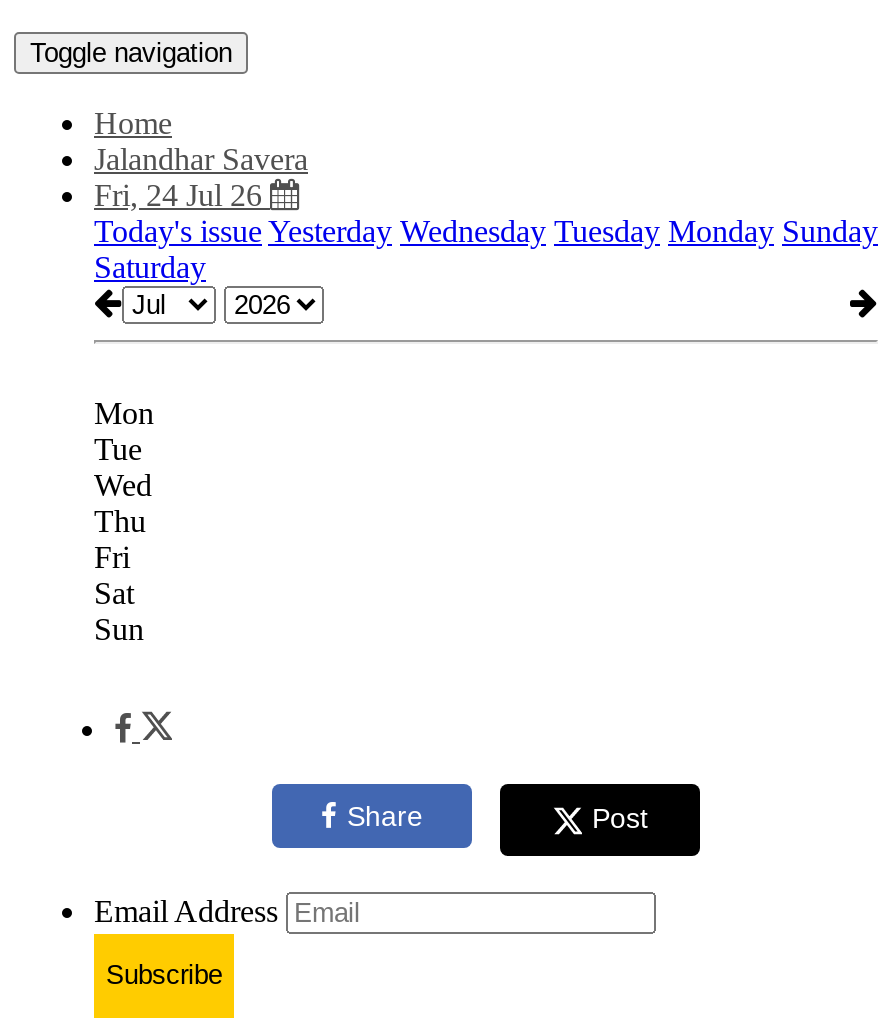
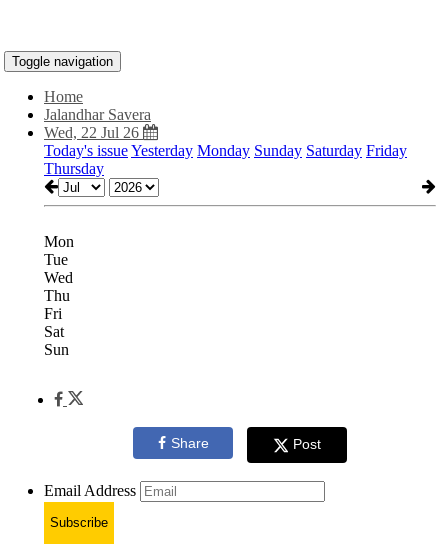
[94,178,878,284] Fri, 24 Jul 26 | Today's issue Yesterday Wednesday Tuesday Monday Sunday | Saturday -> [44,124,407,177] Wed, 22 Jul 26 | Today's issue Yesterday Monday Sunday Saturday Friday | Thursday

